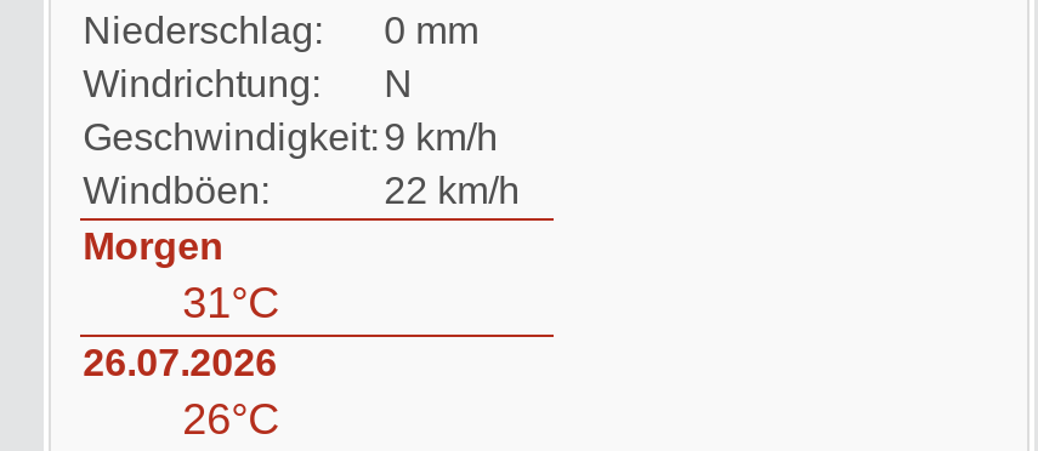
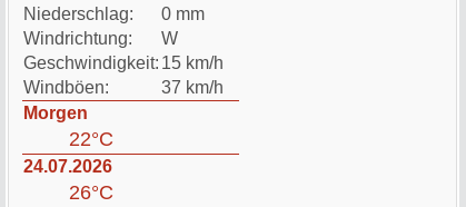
[83,62,498,157] N | Geschwindigkeit: 9 km/h -> [23,29,224,72] W | Geschwindigkeit: 15 km/h
[384,169,520,210] 22 km/h -> [161,78,224,96] 37 km/h
[83,278,279,382] 31°C | 26.07.2026 -> [23,128,114,176] 22°C | 24.07.2026

